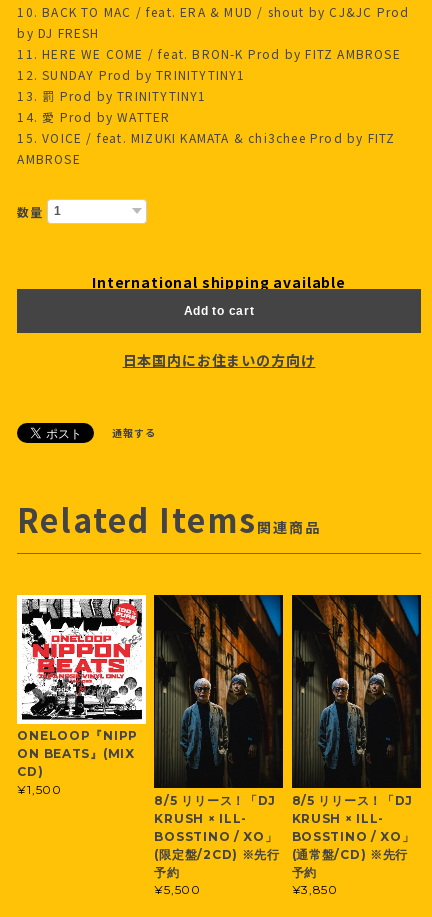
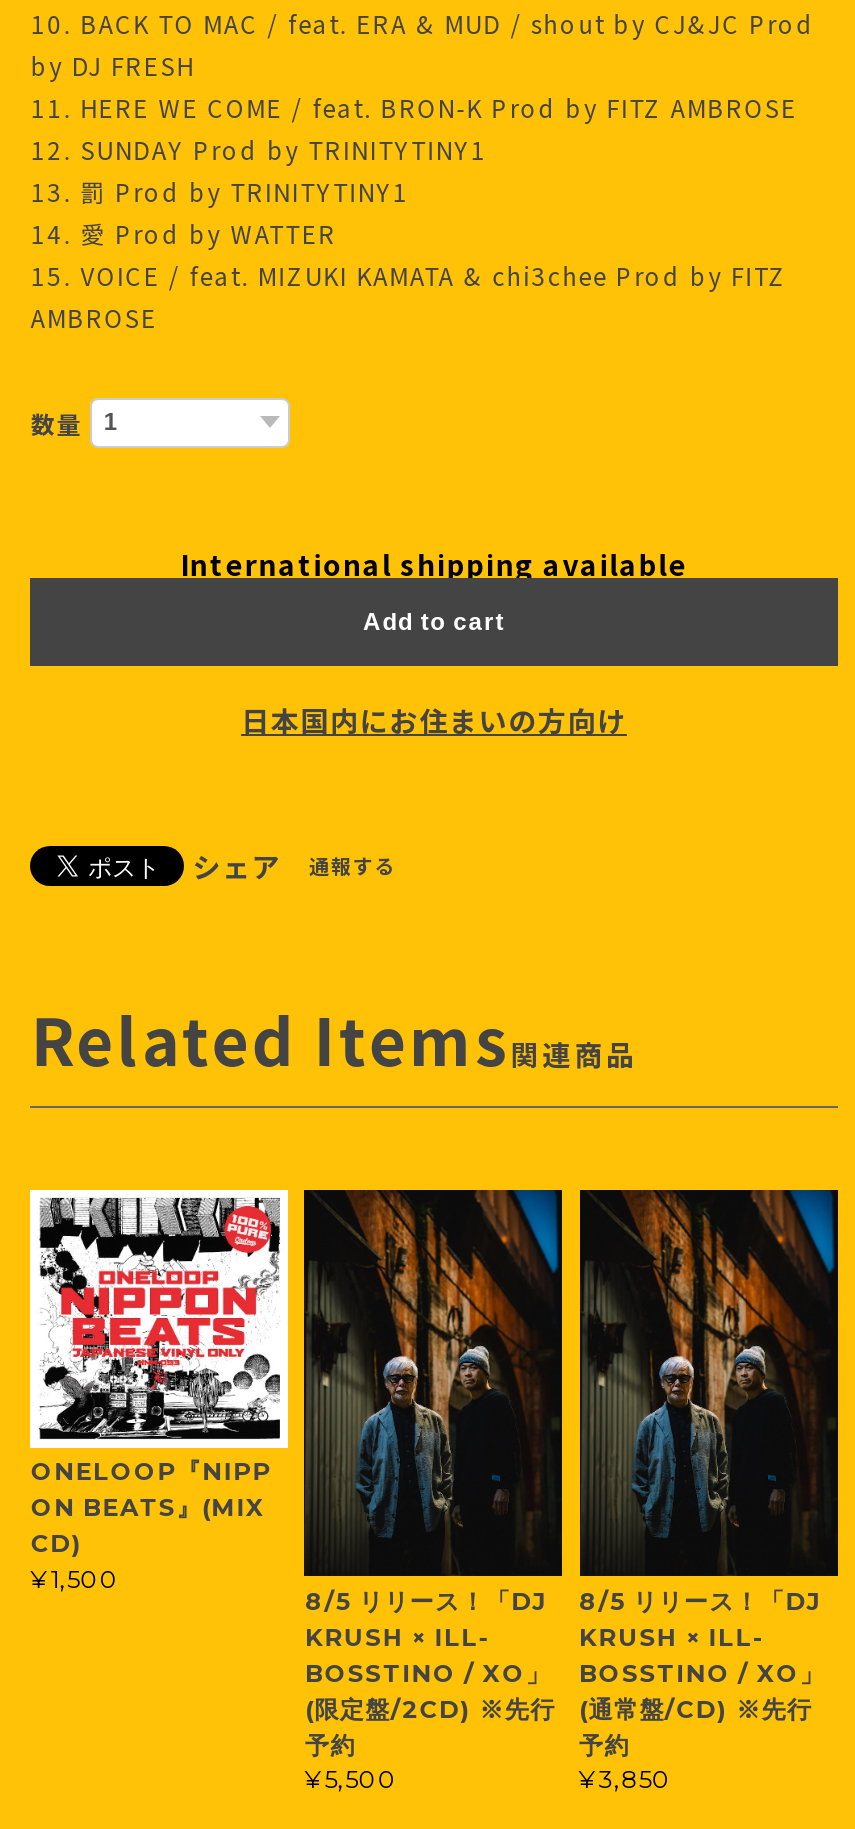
none -> [192,846,282,886] シェア

